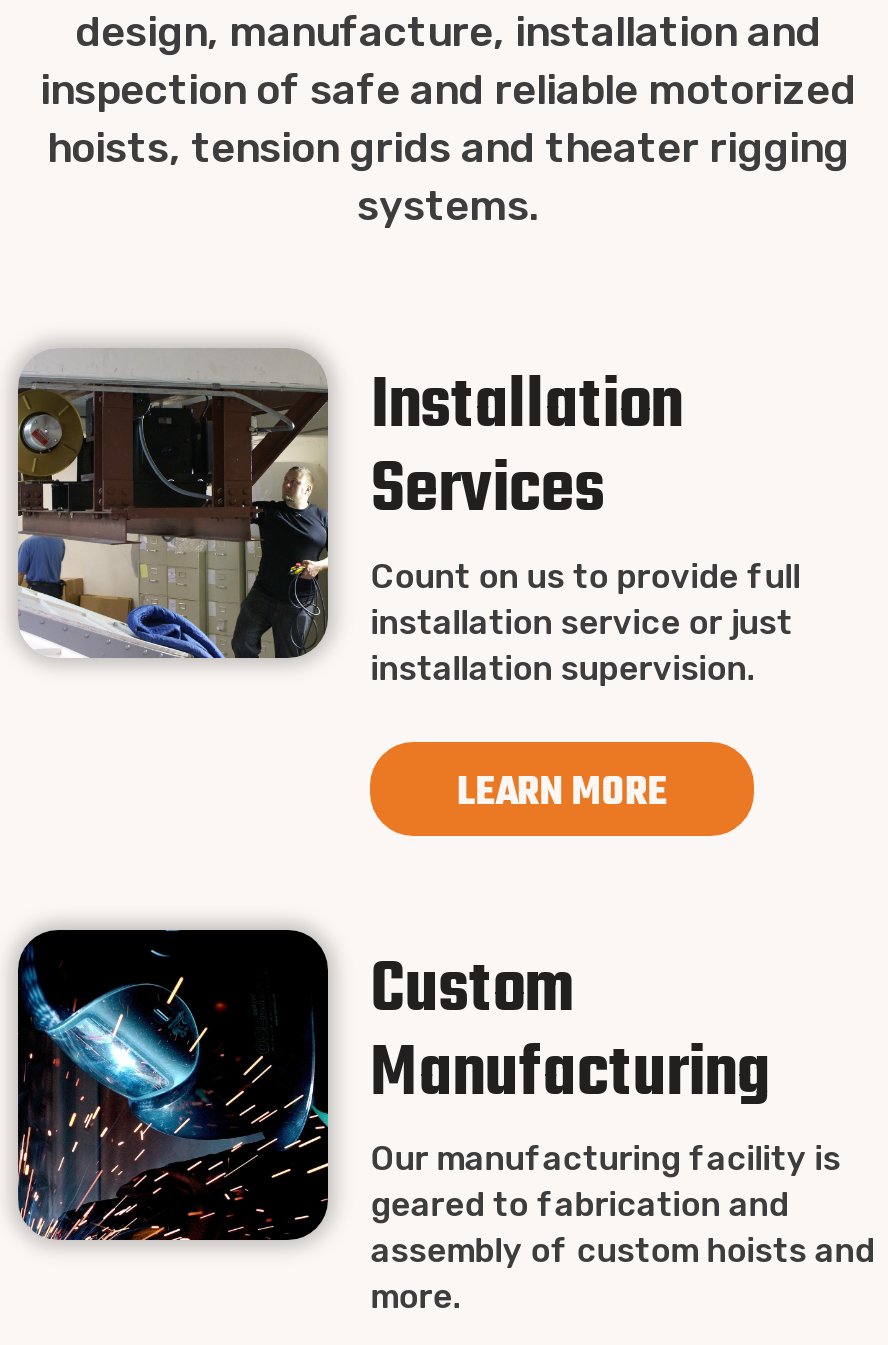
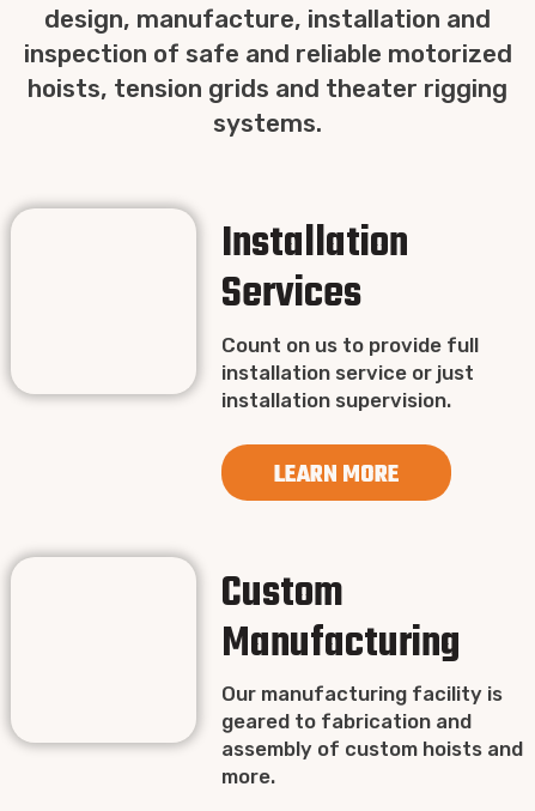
[16,348,330,660] [image] -> none
[16,928,330,1242] [image] -> none

